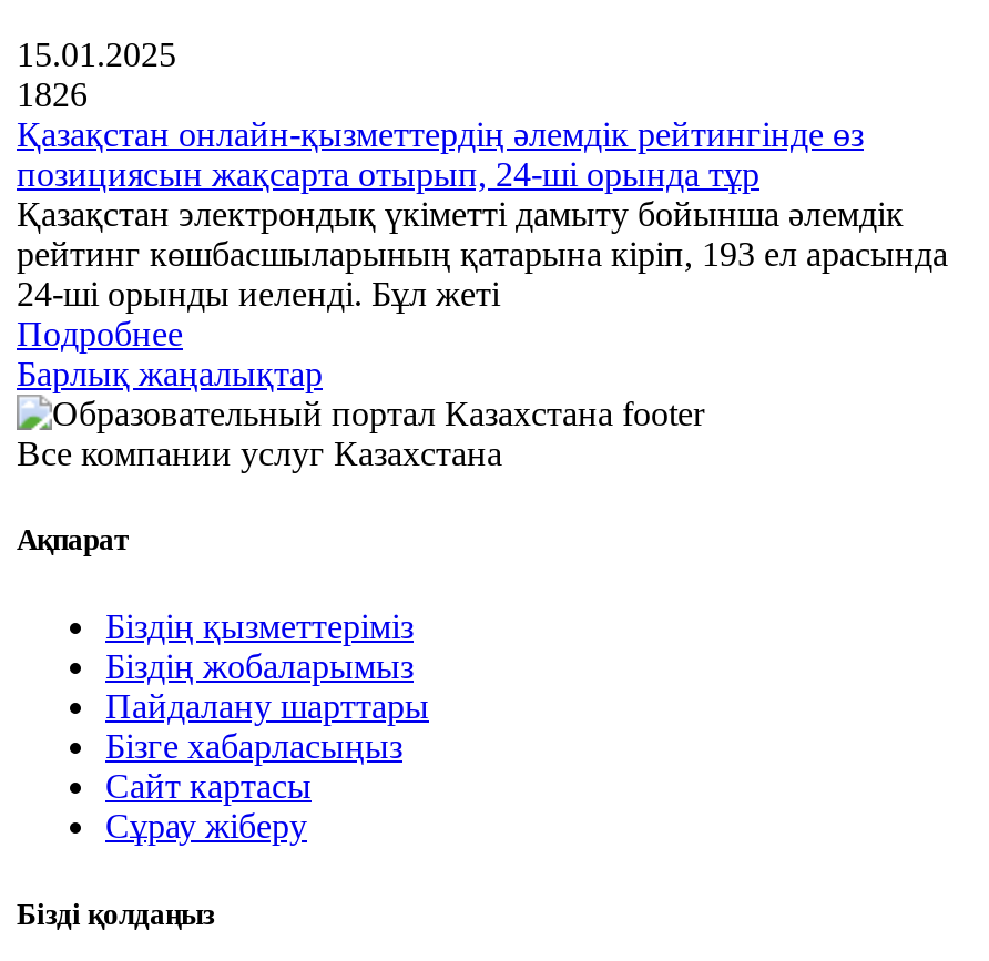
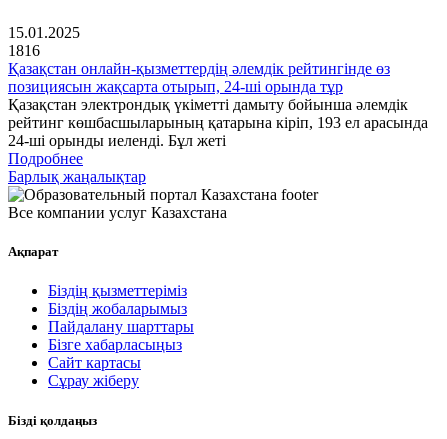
[17,76,88,113] 1826 -> [8,42,40,59] 1816

